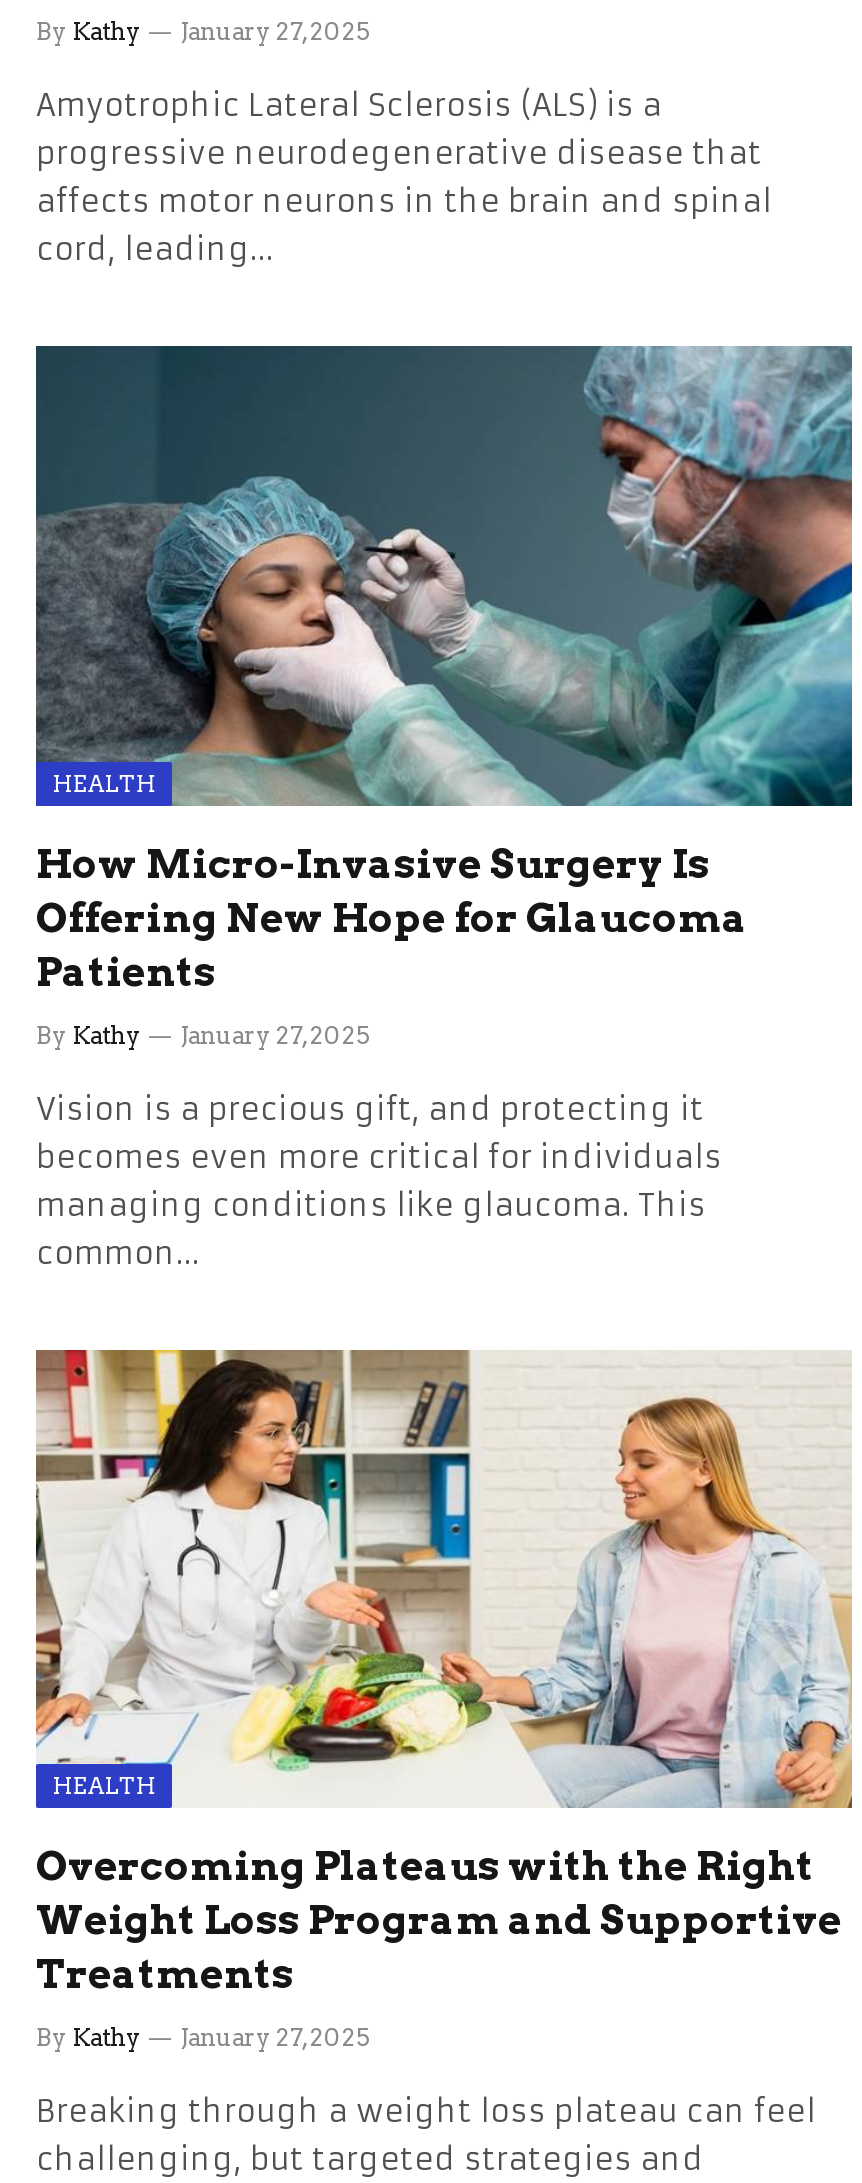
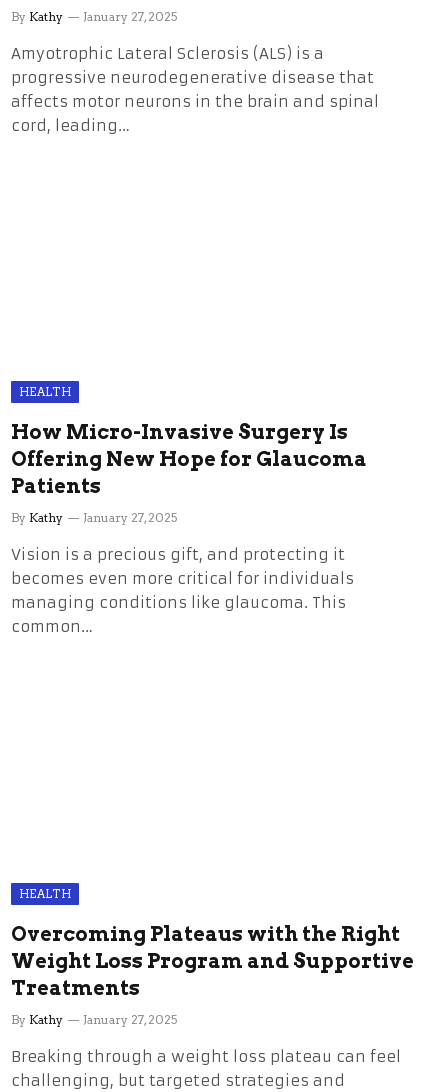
[34,343,854,809] [image] -> none
[34,1347,854,1811] [image] -> none

